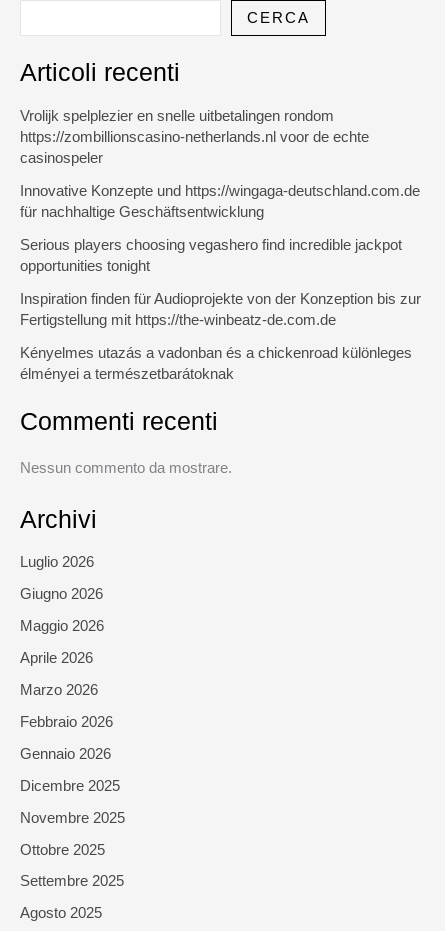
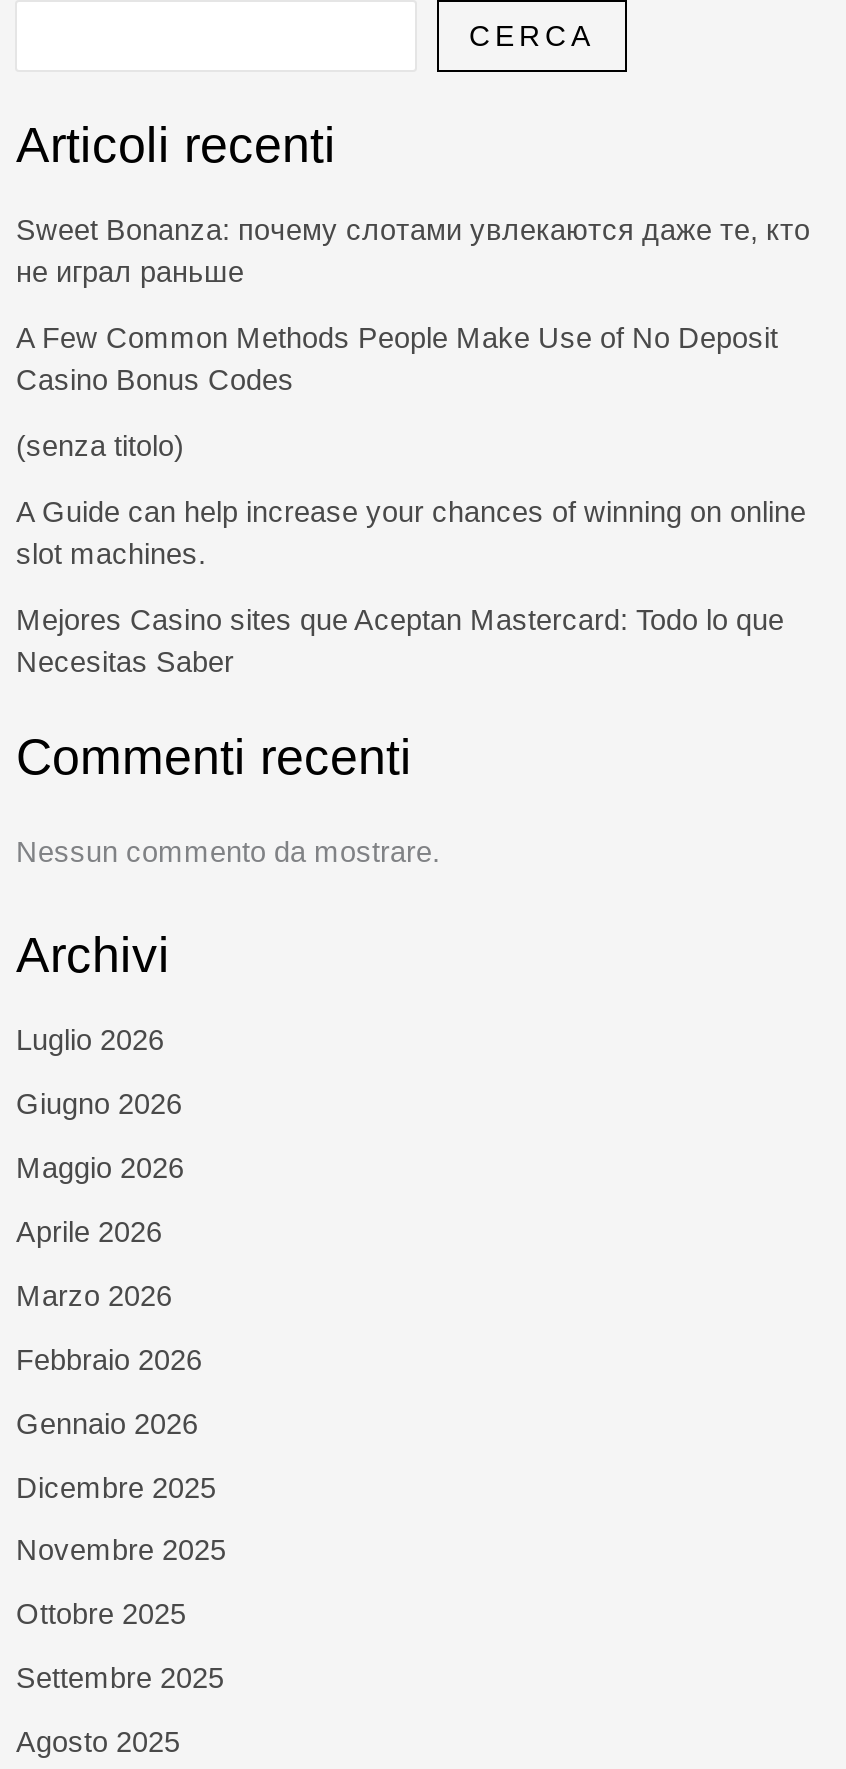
[20,108,369,166] Vrolijk spelplezier en snelle uitbetalingen rondom | https://zombillionscasino-netherlands.nl voor de echte | casinospeler -> [16,215,810,289] Sweet Bonanza: почему слотами увлекаются даже те, кто | не играл раньше
[20,183,420,220] Innovative Konzepte und https://wingaga-deutschland.com.de | für nachhaltige Geschäftsentwicklung -> [16,323,778,397] A Few Common Methods People Make Use of No Deposit | Casino Bonus Codes
[20,237,402,274] Serious players choosing vegashero find incredible jackpot | opportunities tonight -> [16,431,184,463] (senza titolo)
[20,291,421,328] Inspiration finden für Audioprojekte von der Konzeption bis zur | Fertigstellung mit https://the-winbeatz-de.com.de -> [16,497,806,571] A Guide can help increase your chances of winning on online | slot machines.
[20,345,412,382] Kényelmes utazás a vadonban és a chickenroad különleges | élményei a természetbarátoknak -> [16,605,784,679] Mejores Casino sites que Aceptan Mastercard: Todo lo que | Necesitas Saber

